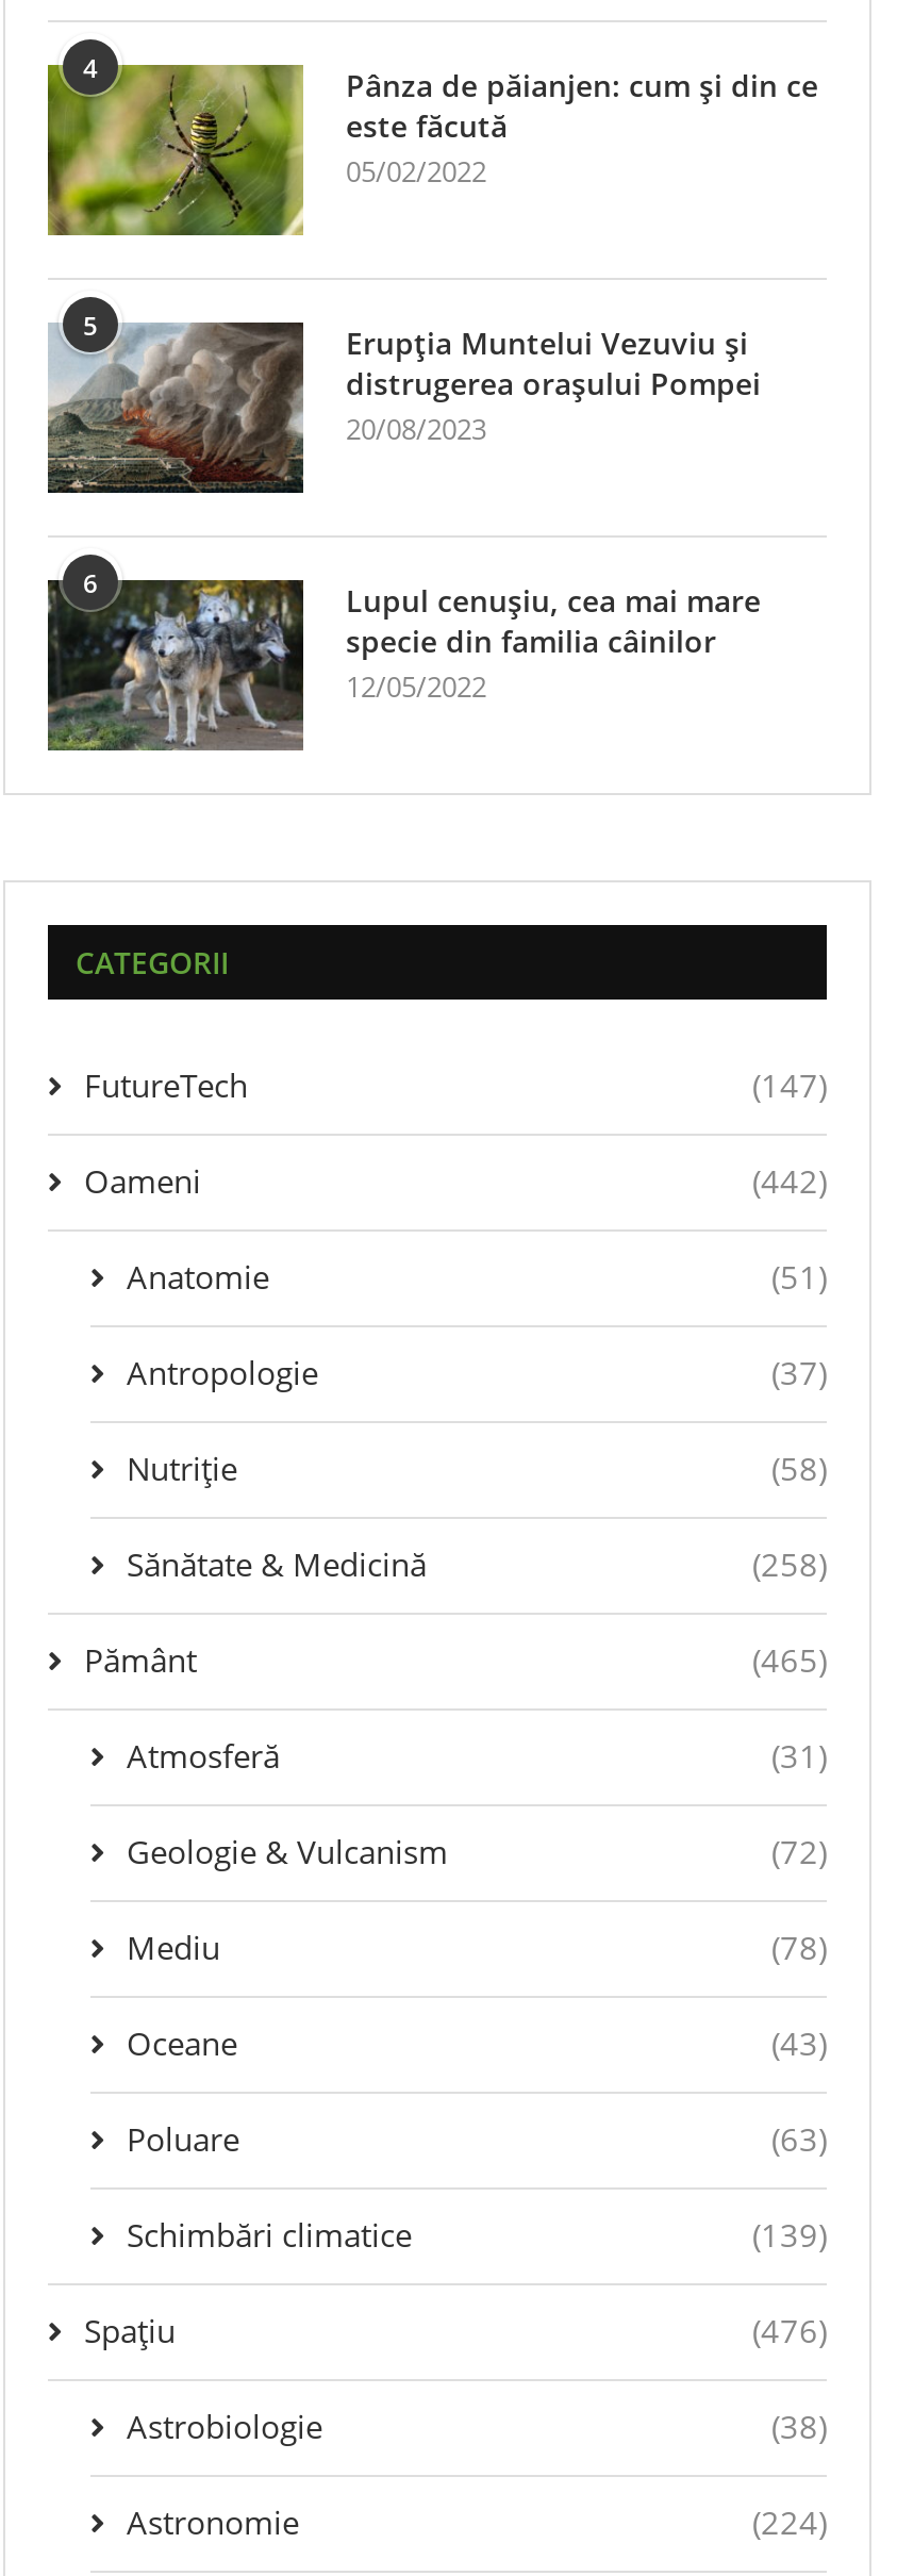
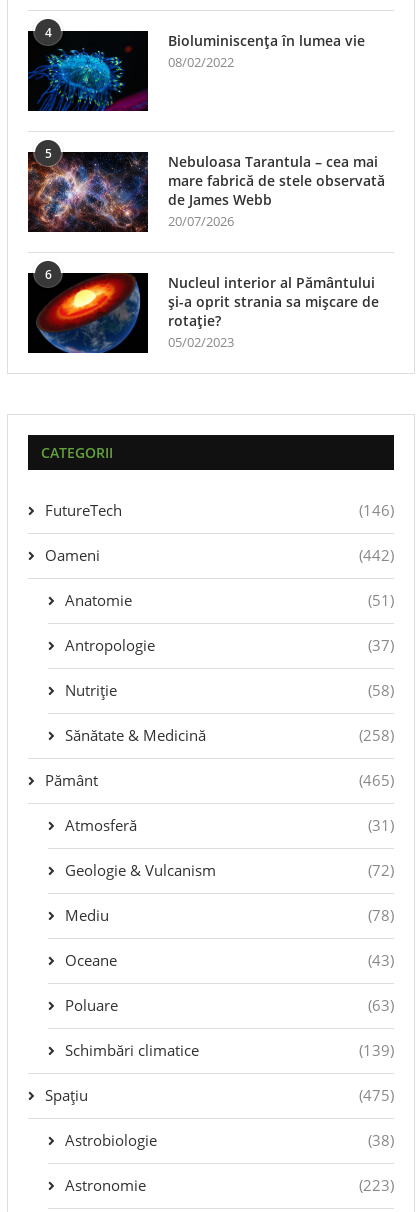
[46,64,818,238] [image] | Pânza de păianjen: cum și din ce | este făcută | 05/02/2022 -> [27,30,365,112] [image] | Bioluminiscența în lumea vie | 08/02/2022
[46,321,761,496] [image] | Erupția Muntelui Vezuviu și | distrugerea orașului Pompei | 20/08/2023 -> [27,151,385,233] [image] | Nebuloasa Tarantula – cea mai | mare fabrică de stele observată | de James Webb | 20/07/2026
[46,579,761,752] [image] | Lupul cenușiu, cea mai mare | specie din familia câinilor | 12/05/2022 -> [28,272,379,354] [image] | Nucleul interior al Pământului | și-a oprit strania sa mișcare de | rotație? | 05/02/2023
[752,1063,827,1105] (147) -> [359,500,394,520] (146)
[752,2308,827,2351] (476) -> [359,1085,394,1105] (475)
[752,2500,827,2542] (224) -> [359,1175,394,1195] (223)

